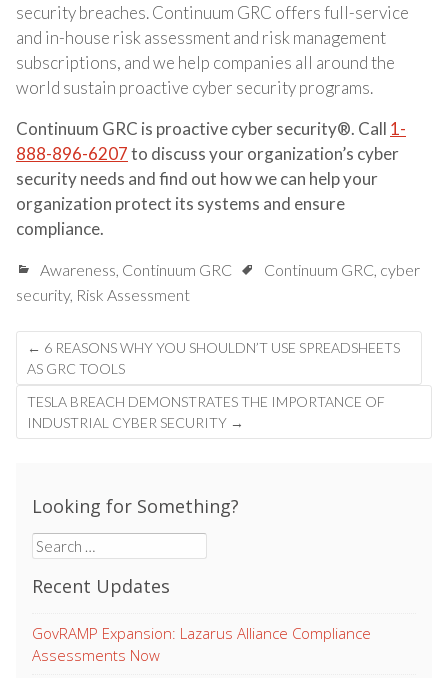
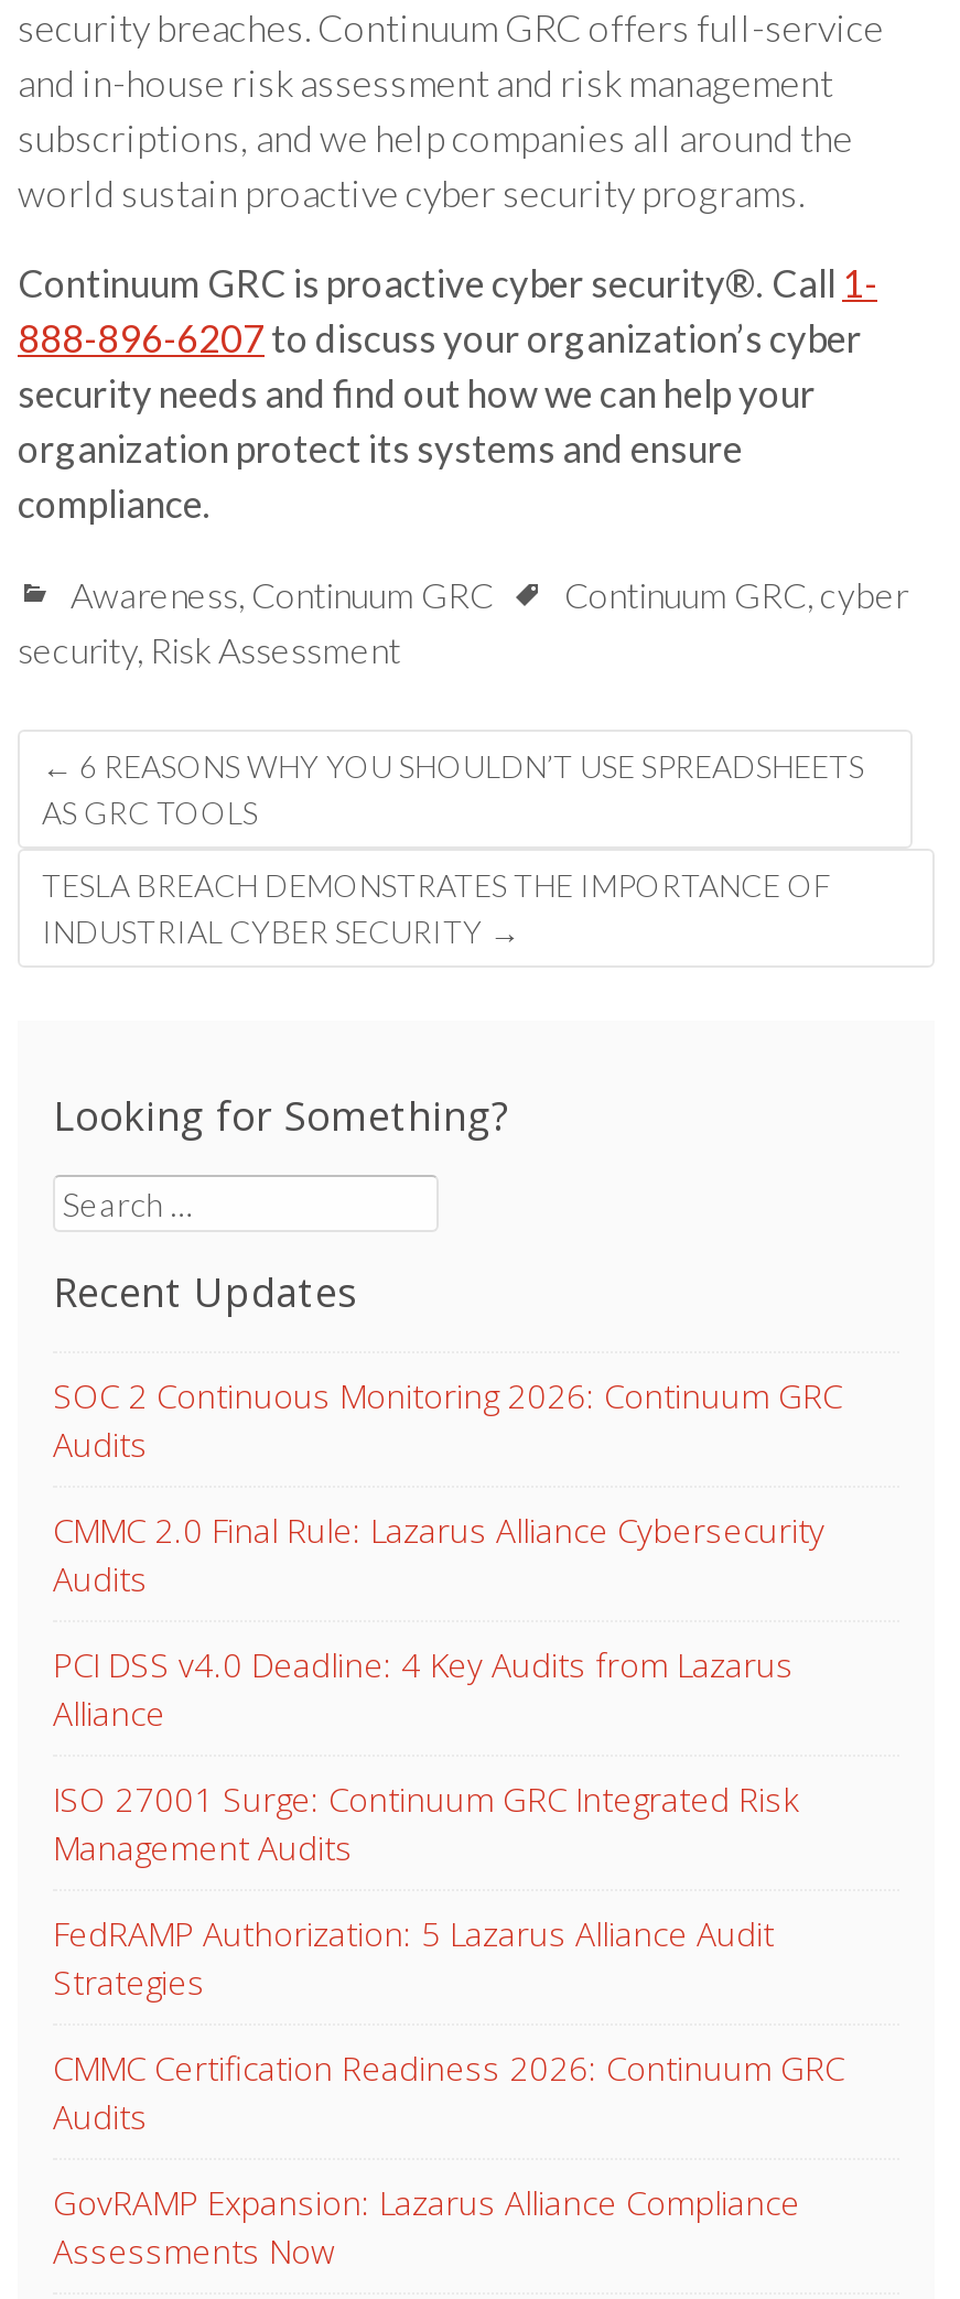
none -> [53,1374,844,2139] SOC 2 Continuous Monitoring 2026: Continuum GRC | Audits | CMMC 2.0 Final Rule: Lazarus Alliance Cybersecurity | Audits | PCI DSS v4.0 Deadline: 4 Key Audits from Lazarus | Alliance | ISO 27001 Surge: Continuum GRC Integrated Risk | Management Audits | FedRAMP Authorization: 5 Lazarus Alliance Audit | Strategies | CMMC Certification Readiness 2026: Continuum GRC | Audits

